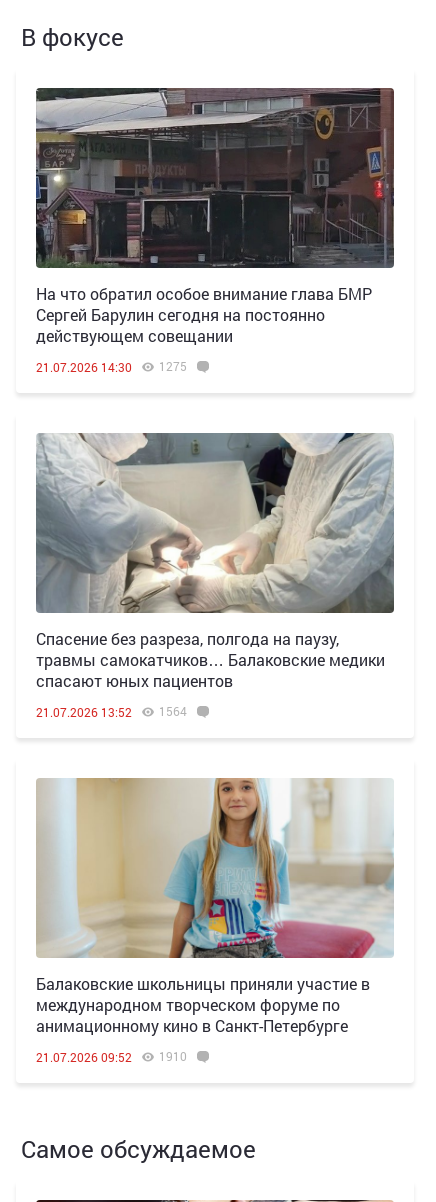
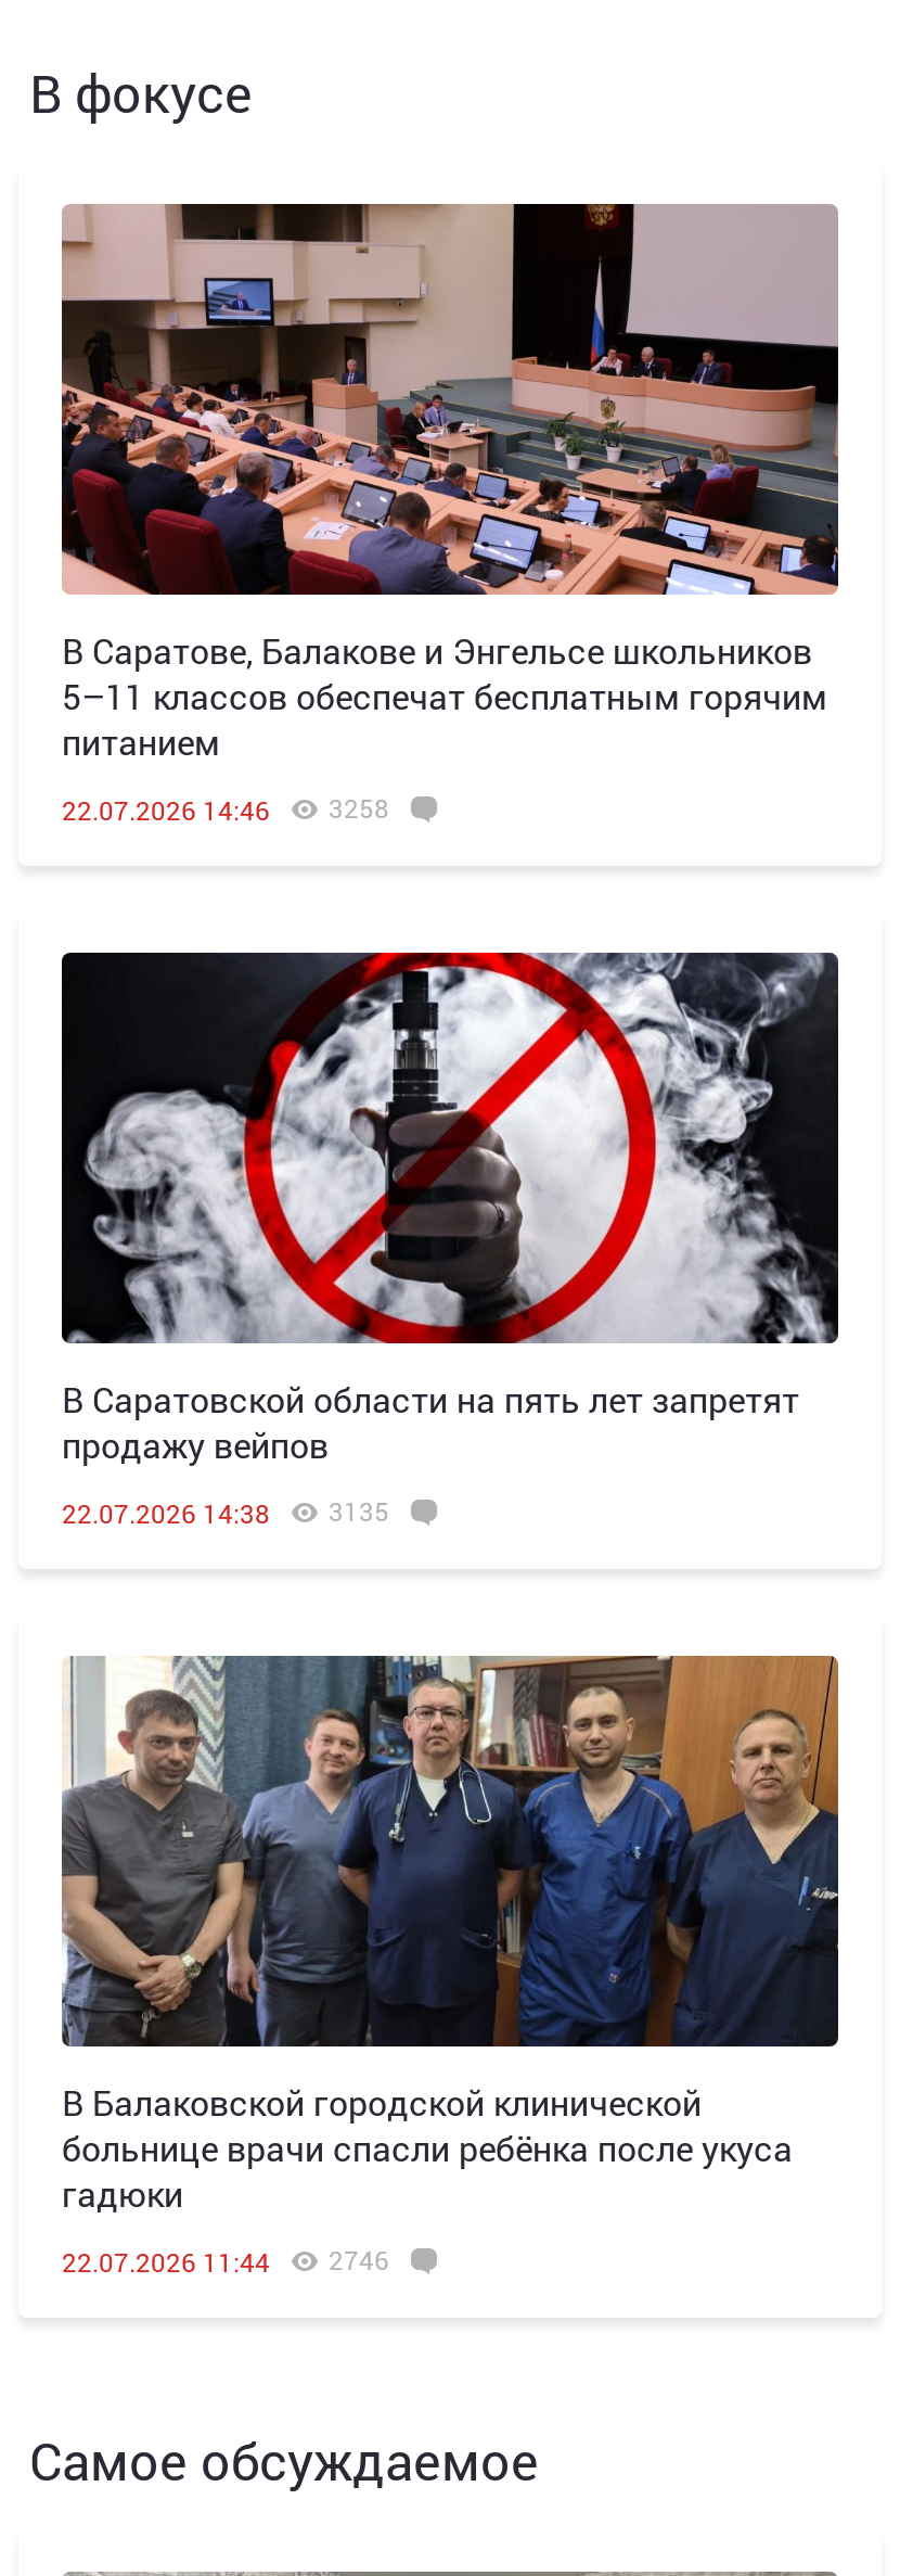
[35,87,394,346] [image] | На что обратил особое внимание глава БМР | Сергей Барулин сегодня на постоянно | действующем совещании -> [62,202,838,765] [image] | В Саратове, Балакове и Энгельсе школьников | 5–11 классов обеспечат бесплатным горячим | питанием
[36,358,187,375] 21.07.2026 14:30 | 1275 -> [62,791,389,827] 22.07.2026 14:46 | 3258
[35,432,395,691] [image] | Спасение без разреза, полгода на паузу, | травмы самокатчиков… Балаковские медики | спасают юных пациентов -> [60,951,838,1468] [image] | В Саратовской области на пять лет запретят | продажу вейпов
[36,703,187,720] 21.07.2026 13:52 | 1564 -> [62,1494,389,1531] 22.07.2026 14:38 | 3135
[36,777,394,1036] [image] | Балаковские школьницы приняли участие в | международном творческом форуме по | анимационному кино в Санкт-Петербурге -> [62,1654,840,2216] [image] | В Балаковской городской клинической | больнице врачи спасли ребёнка после укуса | гадюки
[36,1048,187,1065] 21.07.2026 09:52 | 1910 -> [62,2242,389,2279] 22.07.2026 11:44 | 2746

